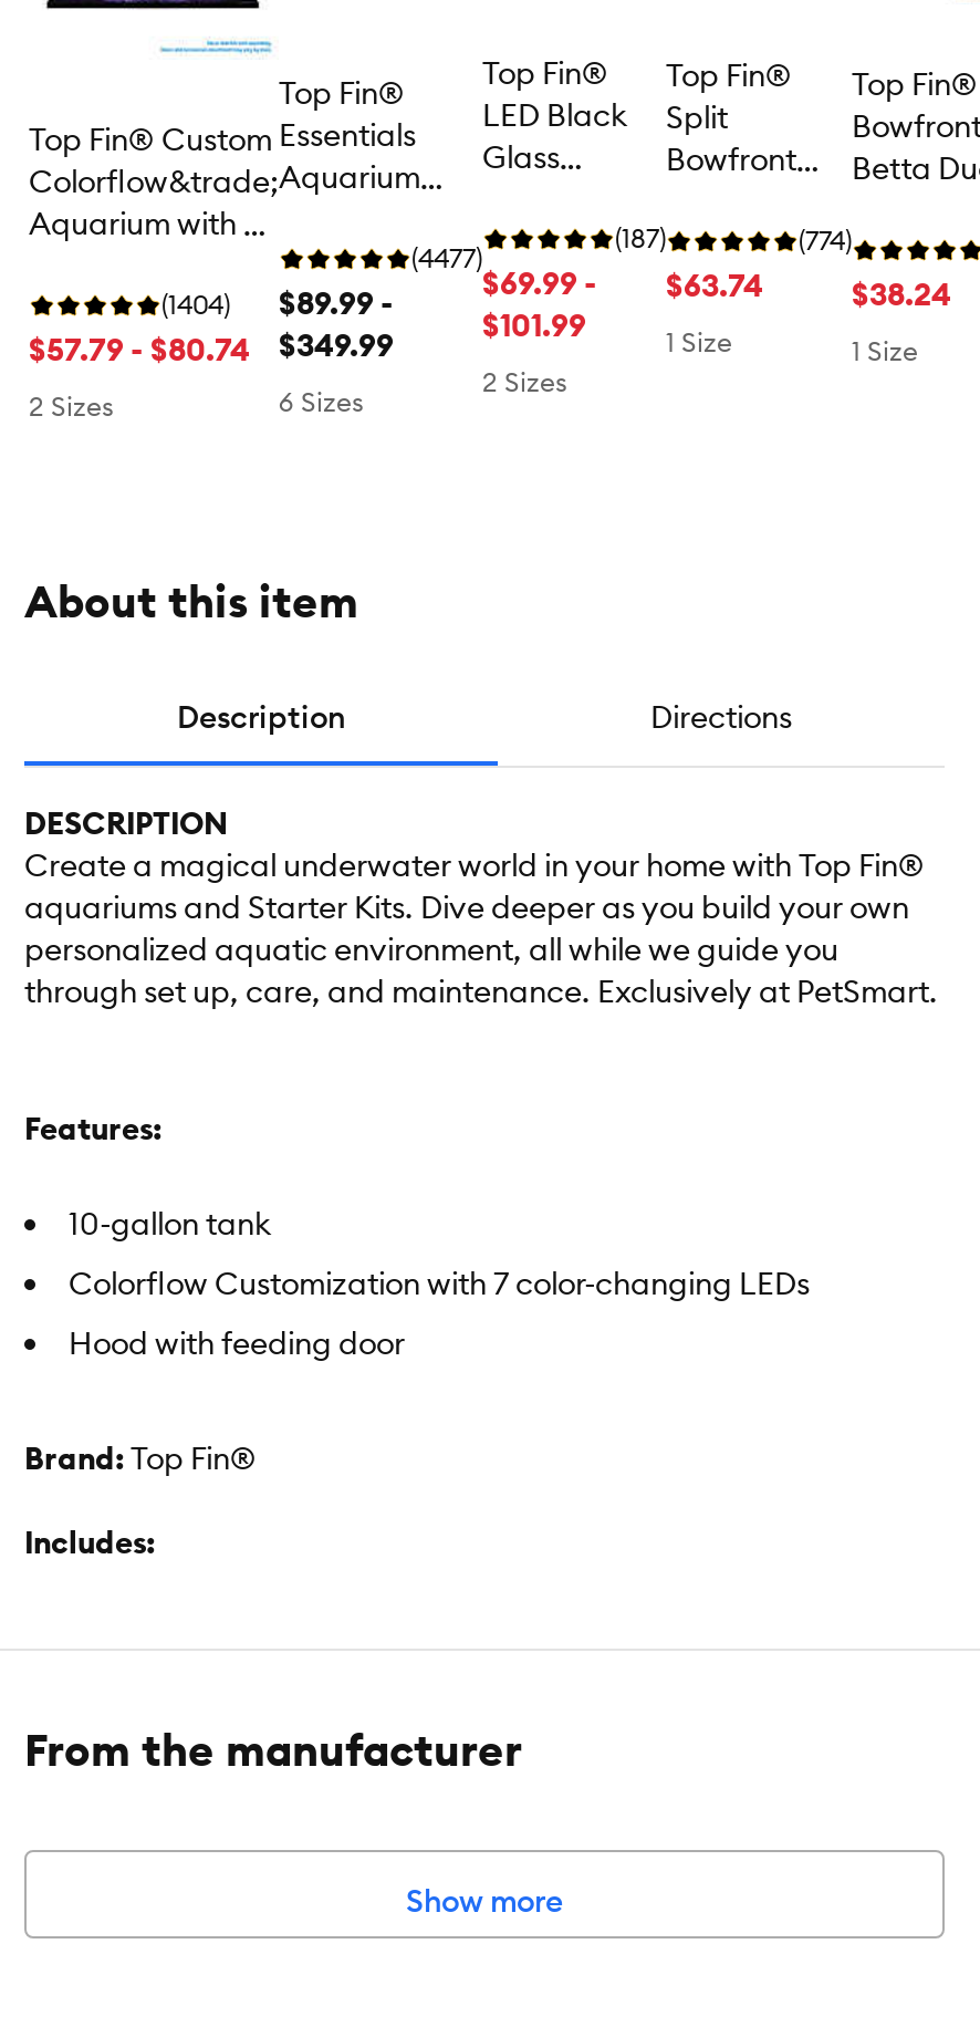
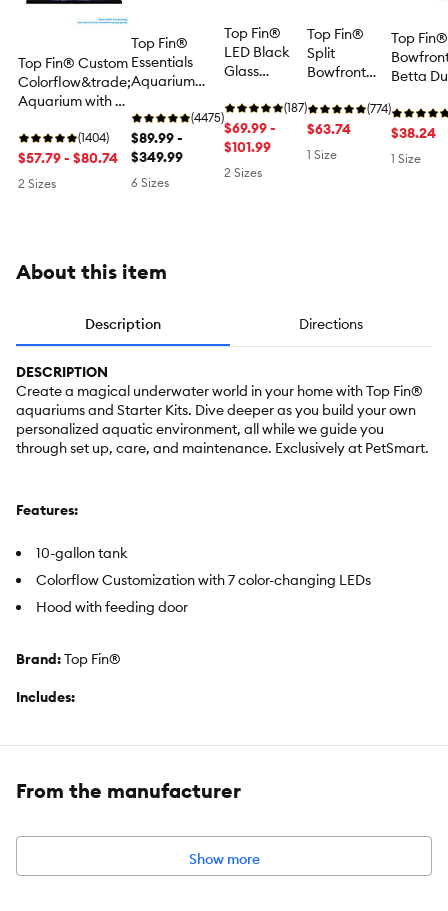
[411,242,482,275] (4477) -> [191,110,224,125] (4475)

